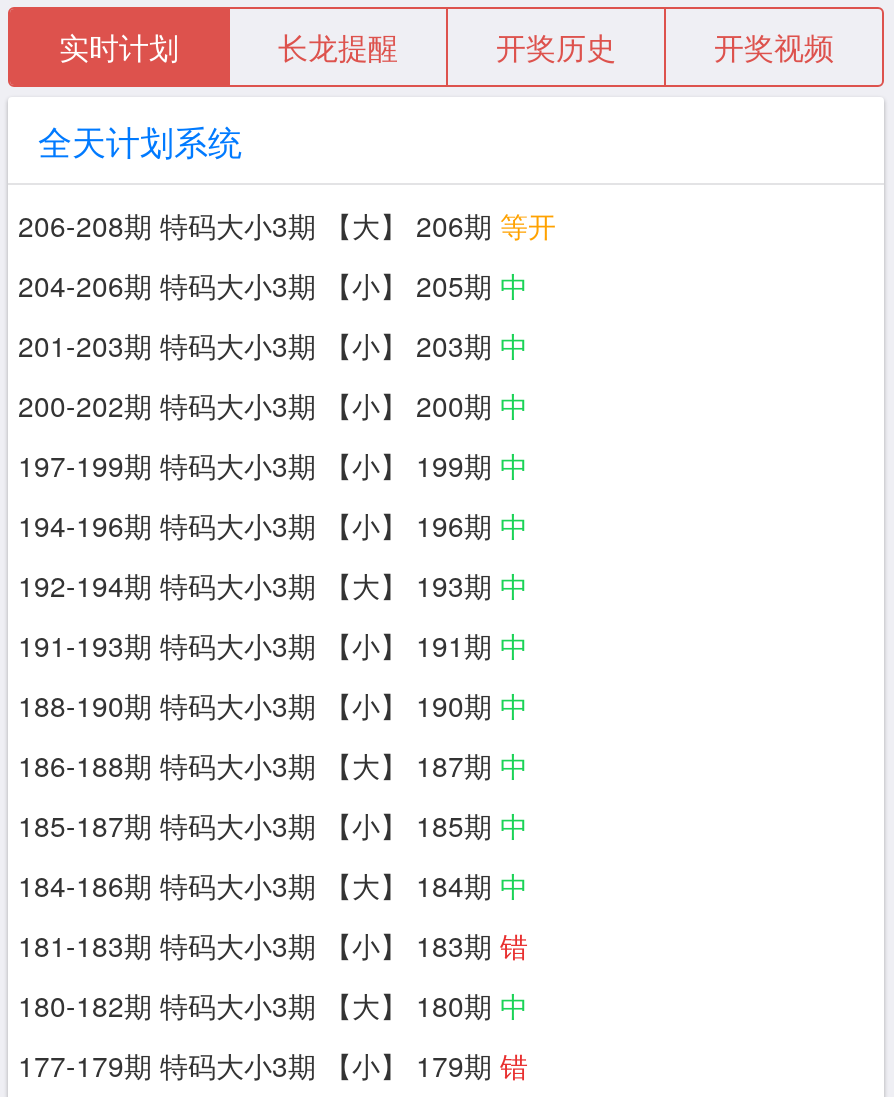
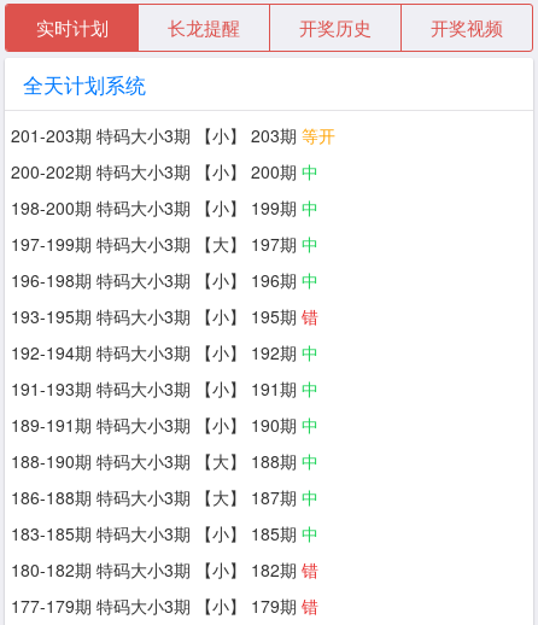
[18,205,556,365] 206-208期 特码大小3期 【大】 206期等开 | 204-206期 特码大小3期 【小】 205期中 | 201-203期 特码大小3期 【小】 203期中 -> [11,123,335,147] 201-203期 特码大小3期 【小】 203期等开
moved [18,385,528,425] -> [11,159,318,183]: 200-202期 特码大小3期 【小】 200期中
[18,445,528,605] 197-199期 特码大小3期 【小】 199期中 | 194-196期 特码大小3期 【小】 196期中 | 192-194期 特码大小3期 【大】 193期中 -> [11,195,318,364] 198-200期 特码大小3期 【小】 199期中 | 197-199期 特码大小3期 【大】 197期中 | 196-198期 特码大小3期 【小】 196期中 | 193-195期 特码大小3期 【小】 195期错 | 192-194期 特码大小3期 【小】 192期中
[18,685,528,725] 188-190期 特码大小3期 【小】 190期中 -> [11,413,318,473] 189-191期 特码大小3期 【小】 190期中 | 188-190期 特码大小3期 【大】 188期中
moved [18,745,528,785] -> [11,485,318,509]: 186-188期 特码大小3期 【大】 187期中
[18,805,528,1025] 185-187期 特码大小3期 【小】 185期中 | 184-186期 特码大小3期 【大】 184期中 | 181-183期 特码大小3期 【小】 183期错 | 180-182期 特码大小3期 【大】 180期中 -> [11,521,318,582] 183-185期 特码大小3期 【小】 185期中 | 180-182期 特码大小3期 【小】 182期错

